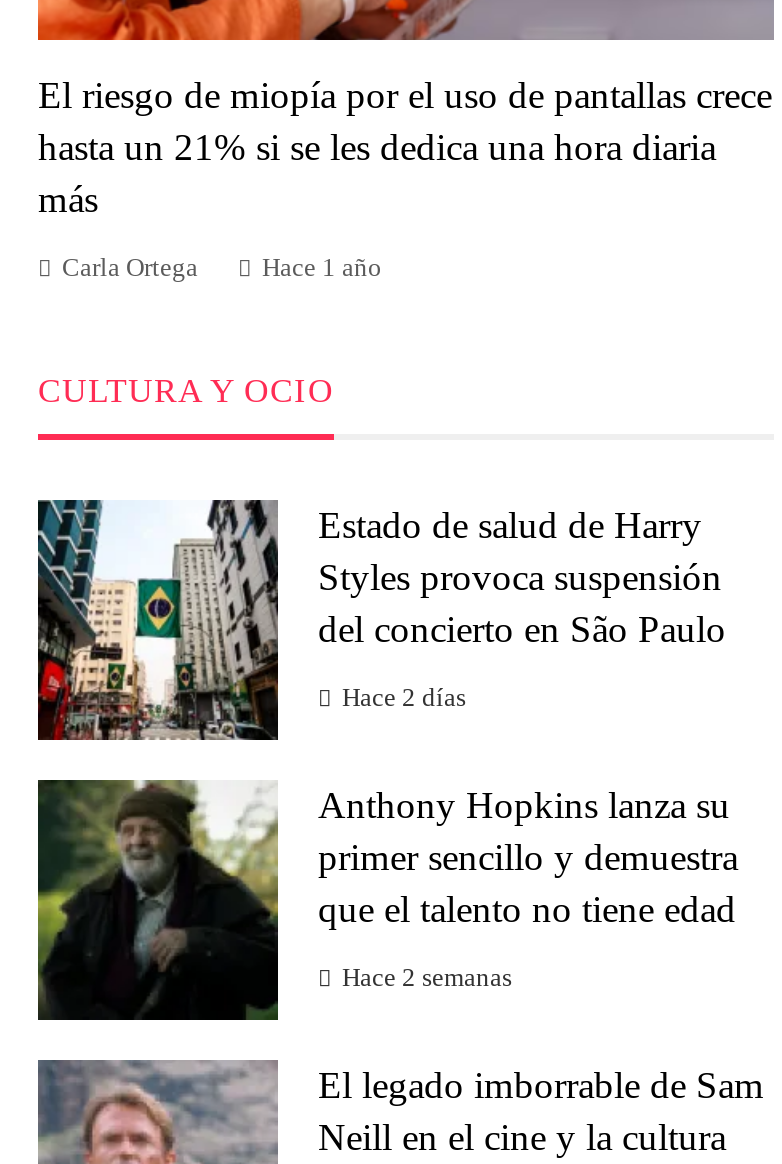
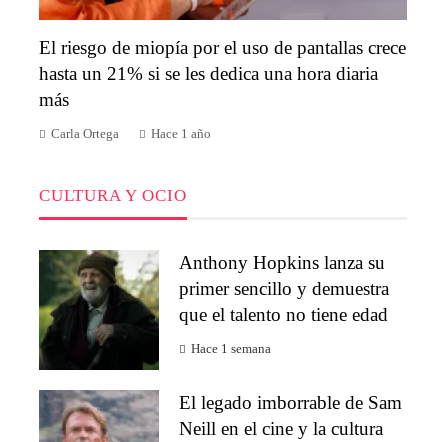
[38,498,726,742] [image] | Estado de salud de Harry | Styles provoca suspensión | del concierto en São Paulo | Hace 2 días -> none
[342,964,512,992] Hace 2 semanas -> [191,342,271,356] Hace 1 semana

